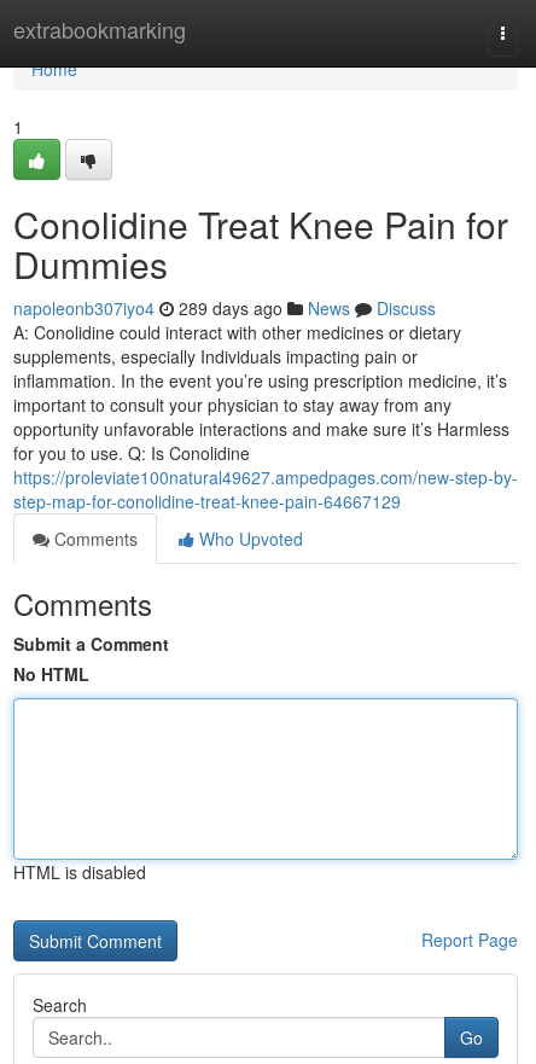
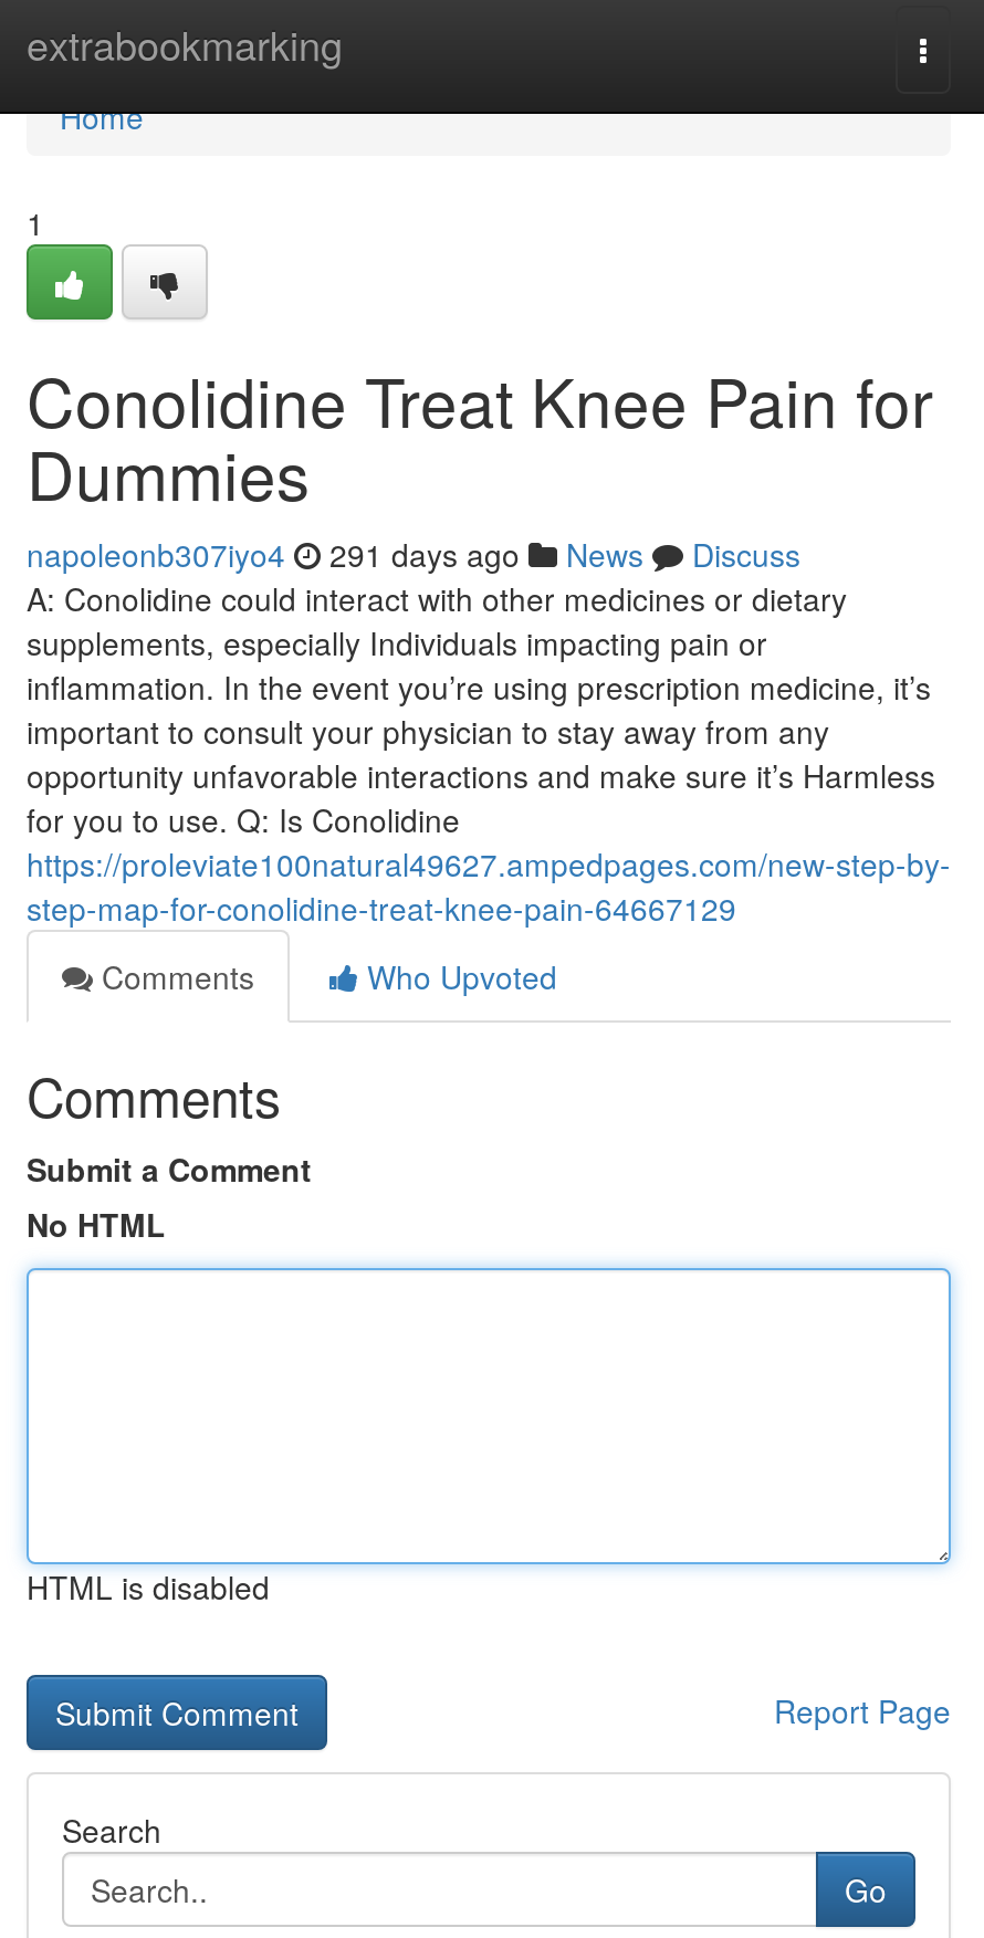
[13,296,436,320] napoleonb307iyo4 289 days ago News Discuss -> [27,532,800,576] napoleonb307iyo4 291 days ago News Discuss

